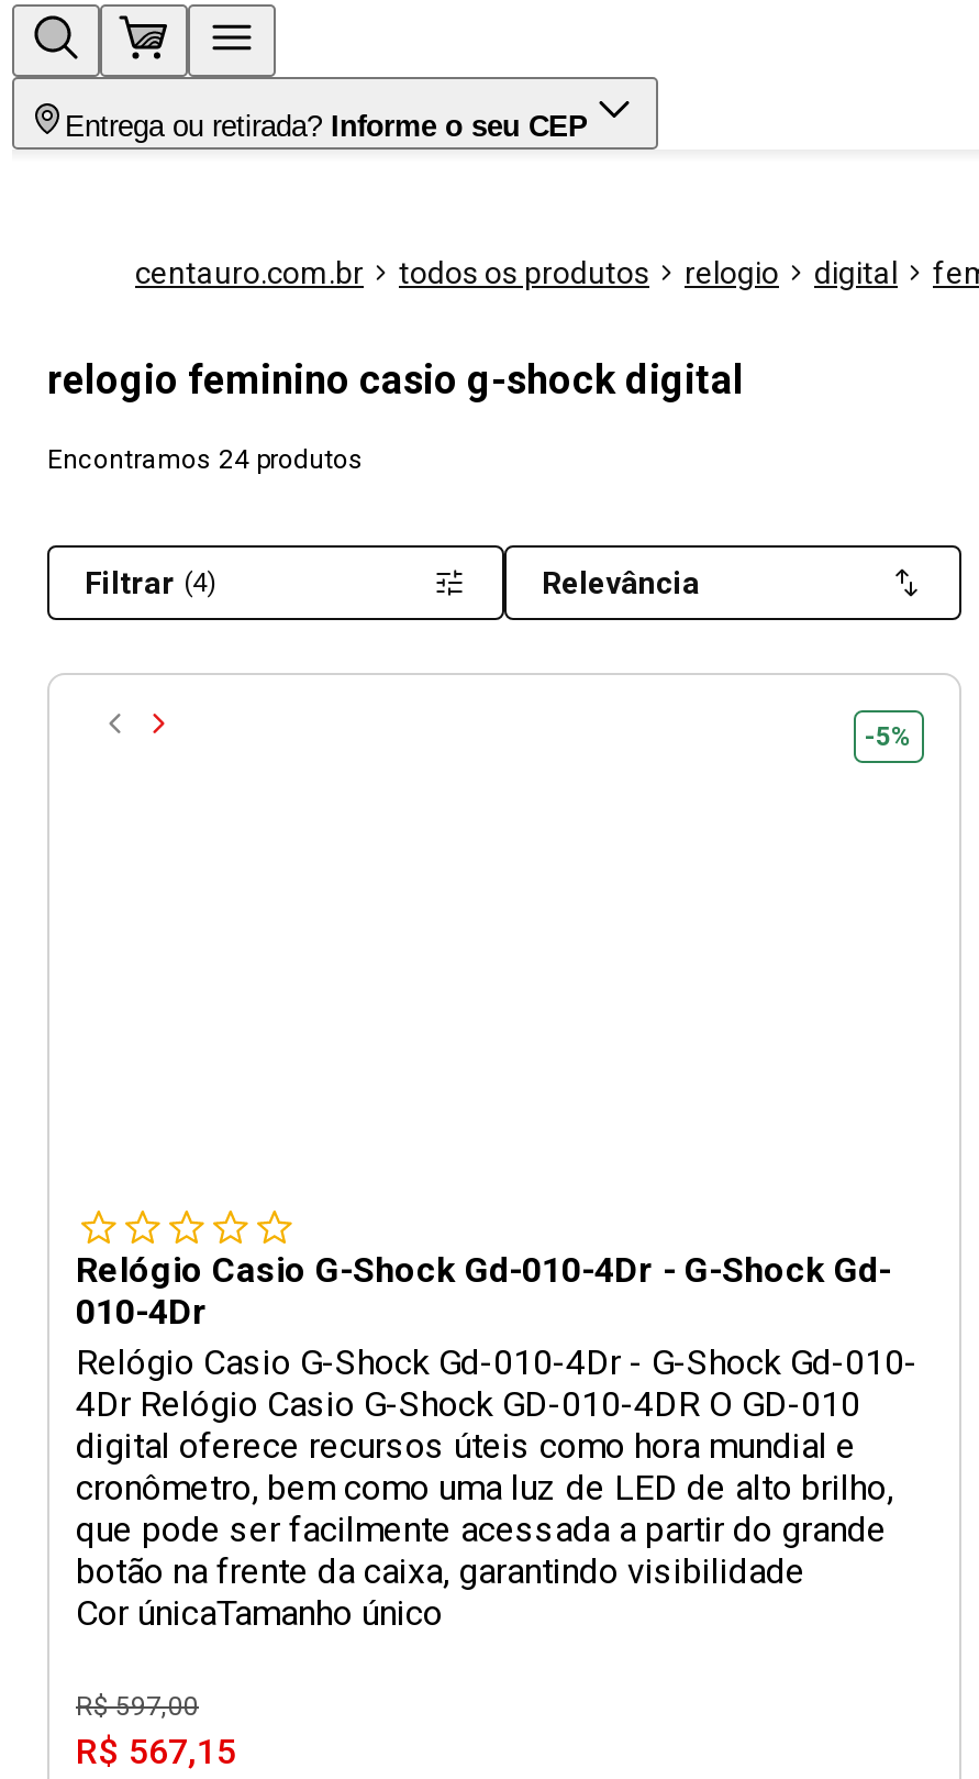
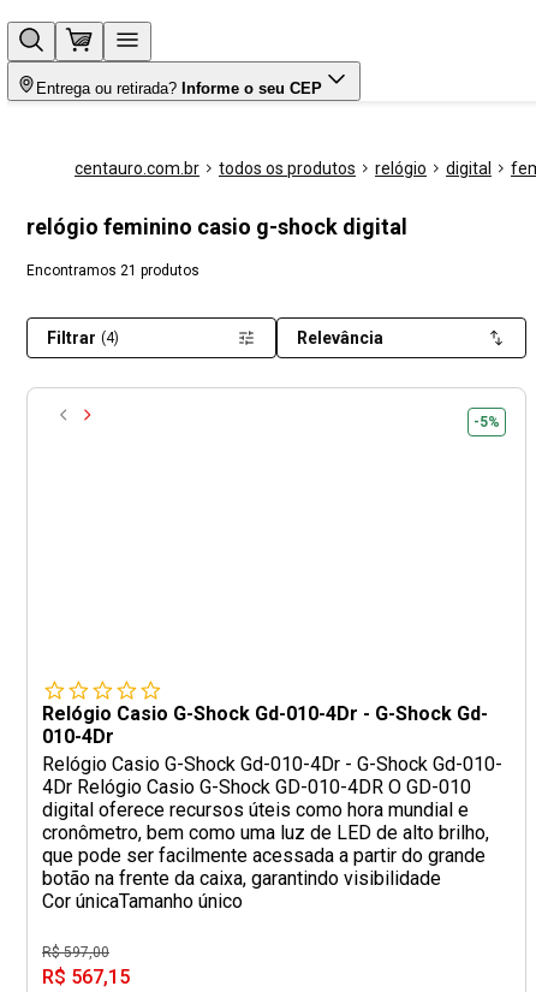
[685,255,779,290] relogio -> [375,159,427,178] relógio
[47,356,744,402] relogio feminino casio g-shock digital -> [26,214,407,239] relógio feminino casio g-shock digital
[47,444,364,475] Encontramos 24 produtos -> [26,262,199,279] Encontramos 21 produtos

